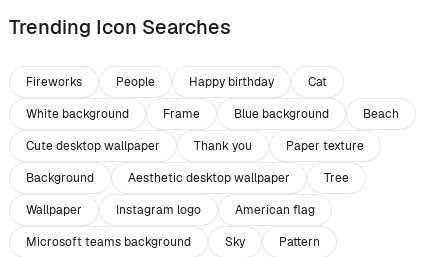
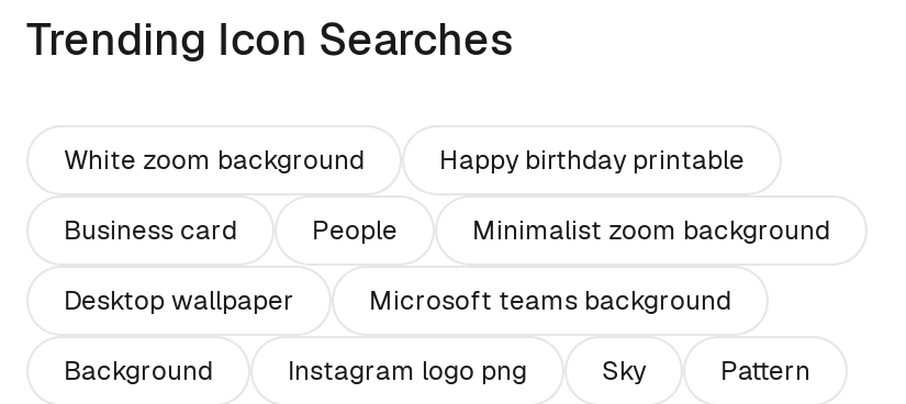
[26,73,82,89] Fireworks -> [64,142,745,247] White zoom background | Happy birthday printable | Business card
[26,73,399,153] Happy birthday | Cat | White background | Frame | Blue background | Beach | Cute desktop wallpaper | Thank you | Paper texture -> [64,212,830,317] Minimalist zoom background | Desktop wallpaper
moved [116,73,155,89] -> [312,212,398,247]: People
[26,169,349,217] Aesthetic desktop wallpaper | Tree | Wallpaper | Instagram logo | American flag -> [288,352,527,388] Instagram logo png
moved [26,233,191,249] -> [369,282,731,317]: Microsoft teams background

